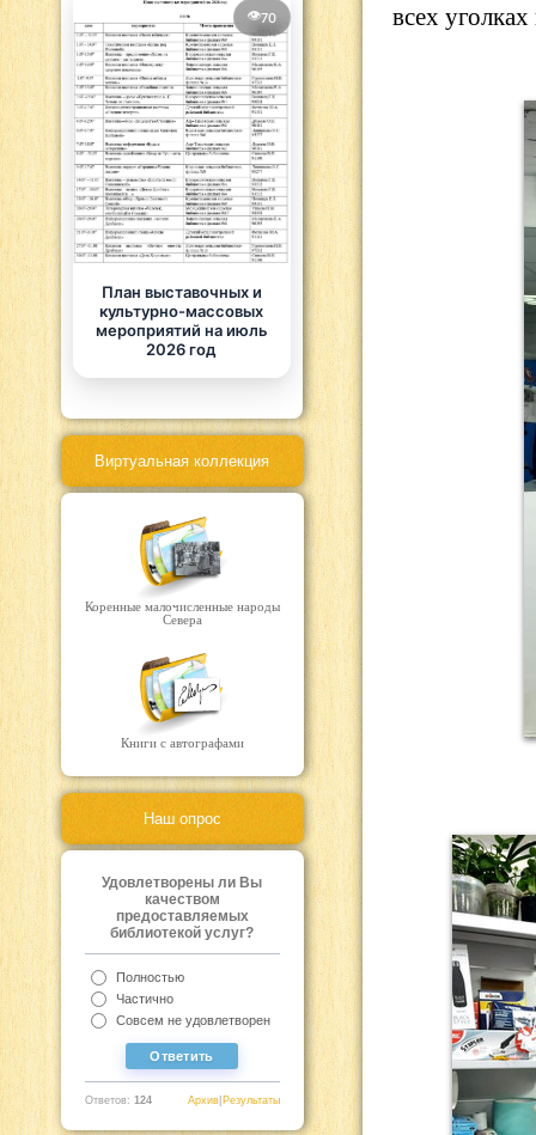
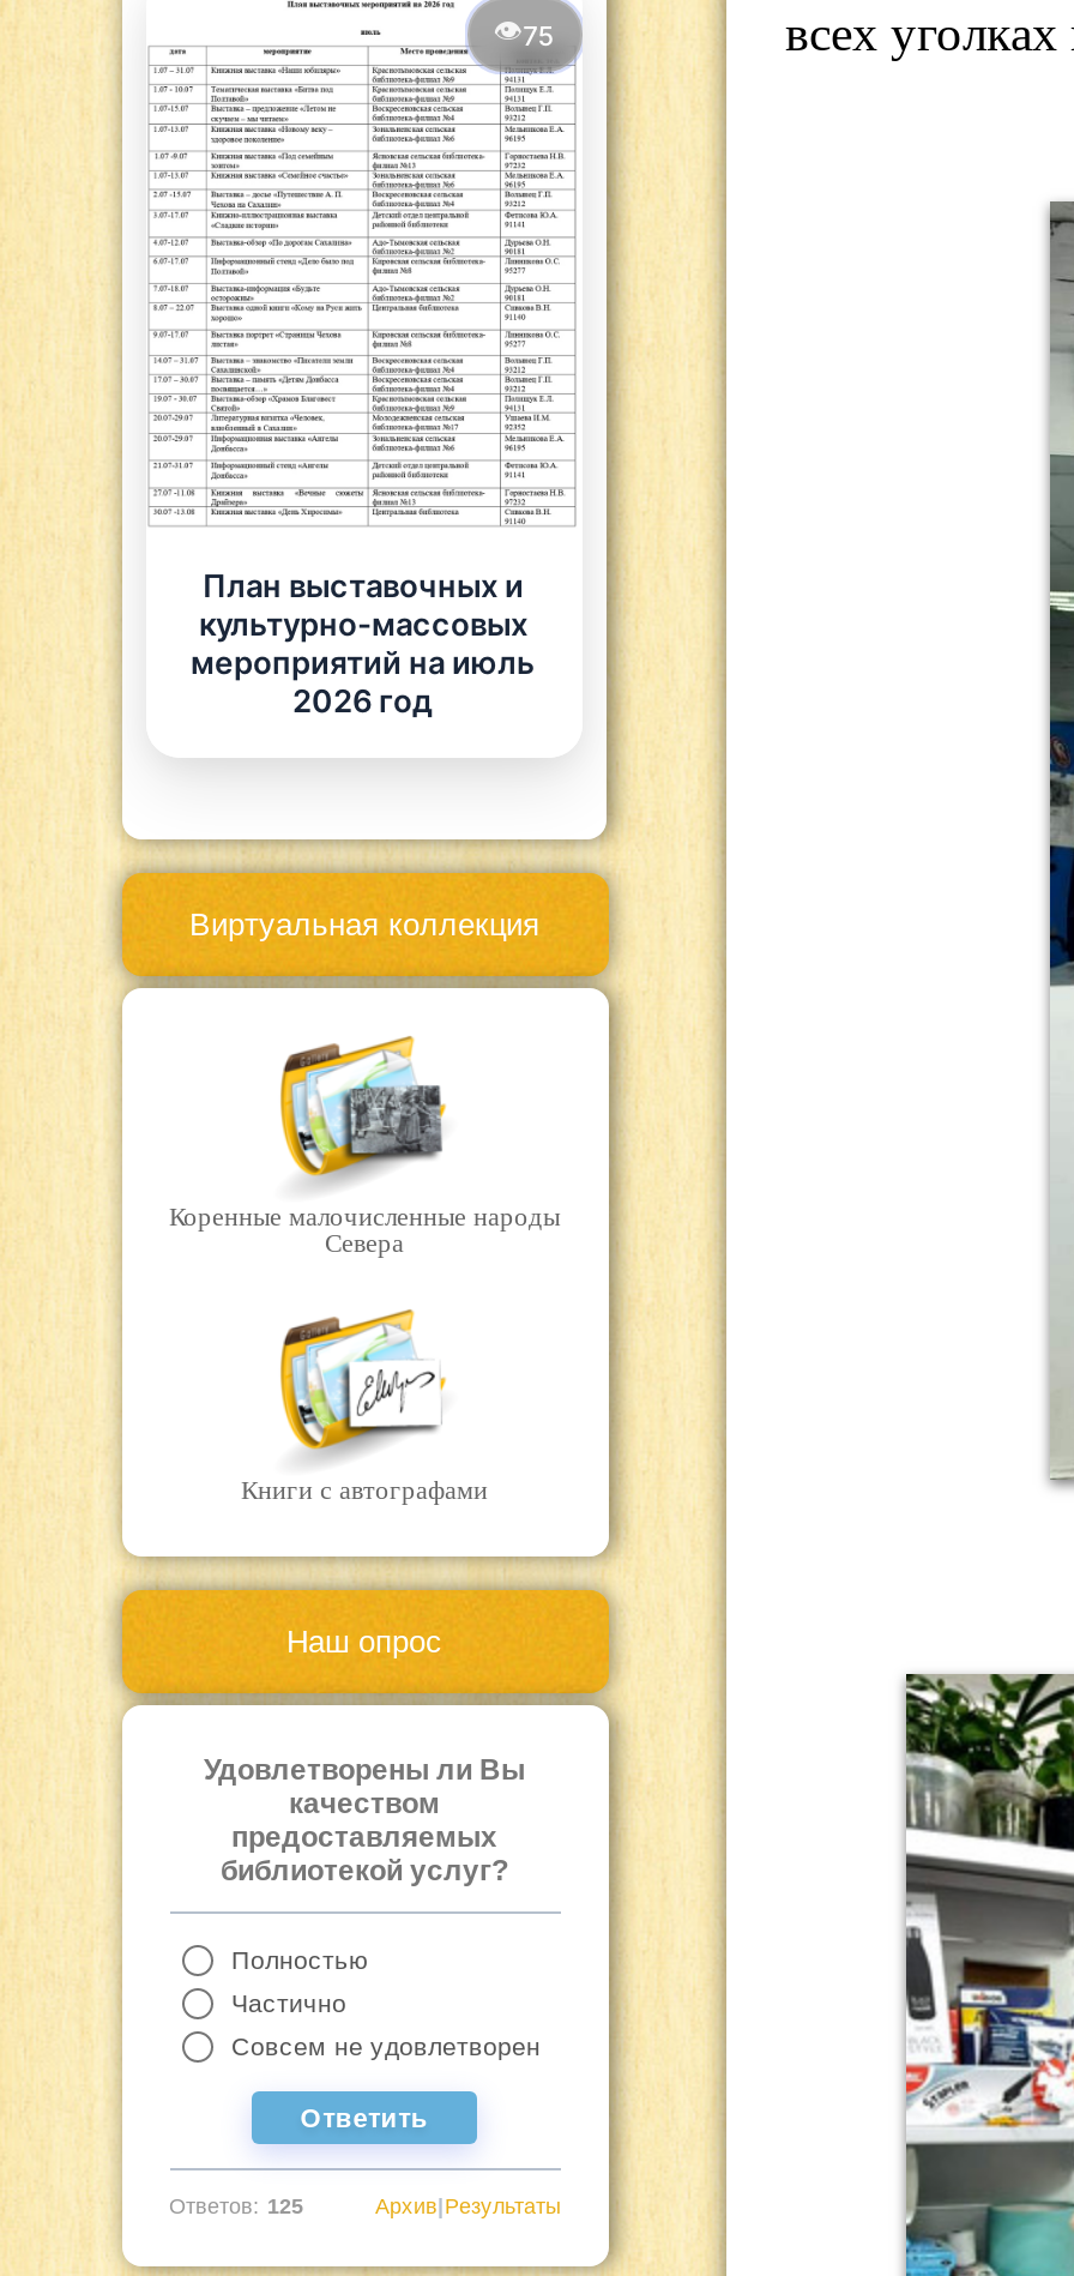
[261,9,277,26] 70 -> [523,18,555,52] 75
[84,1094,151,1106] Ответов: 124 -> [169,2194,303,2218] Ответов: 125

